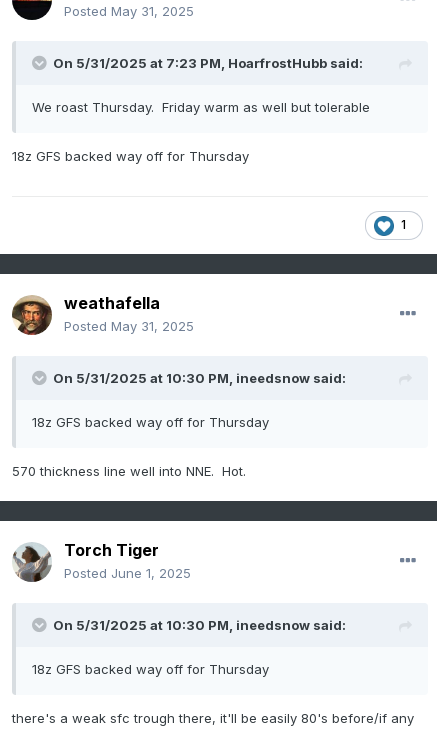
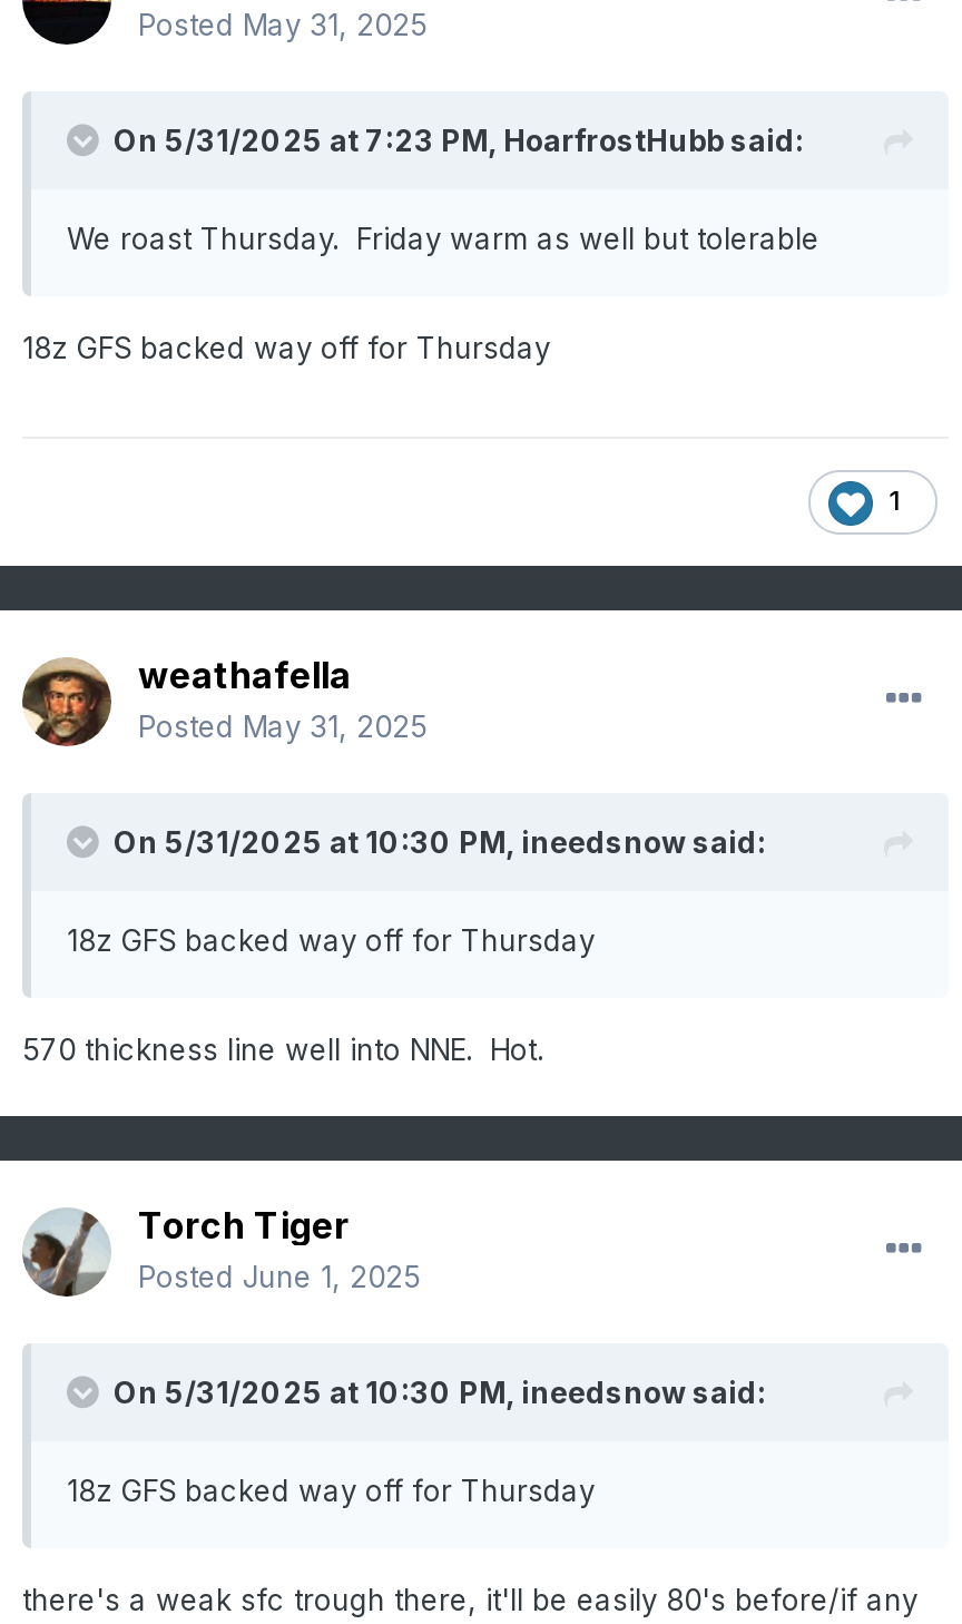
[13,545,51,582] [image] -> [22,1212,107,1297] [image]

